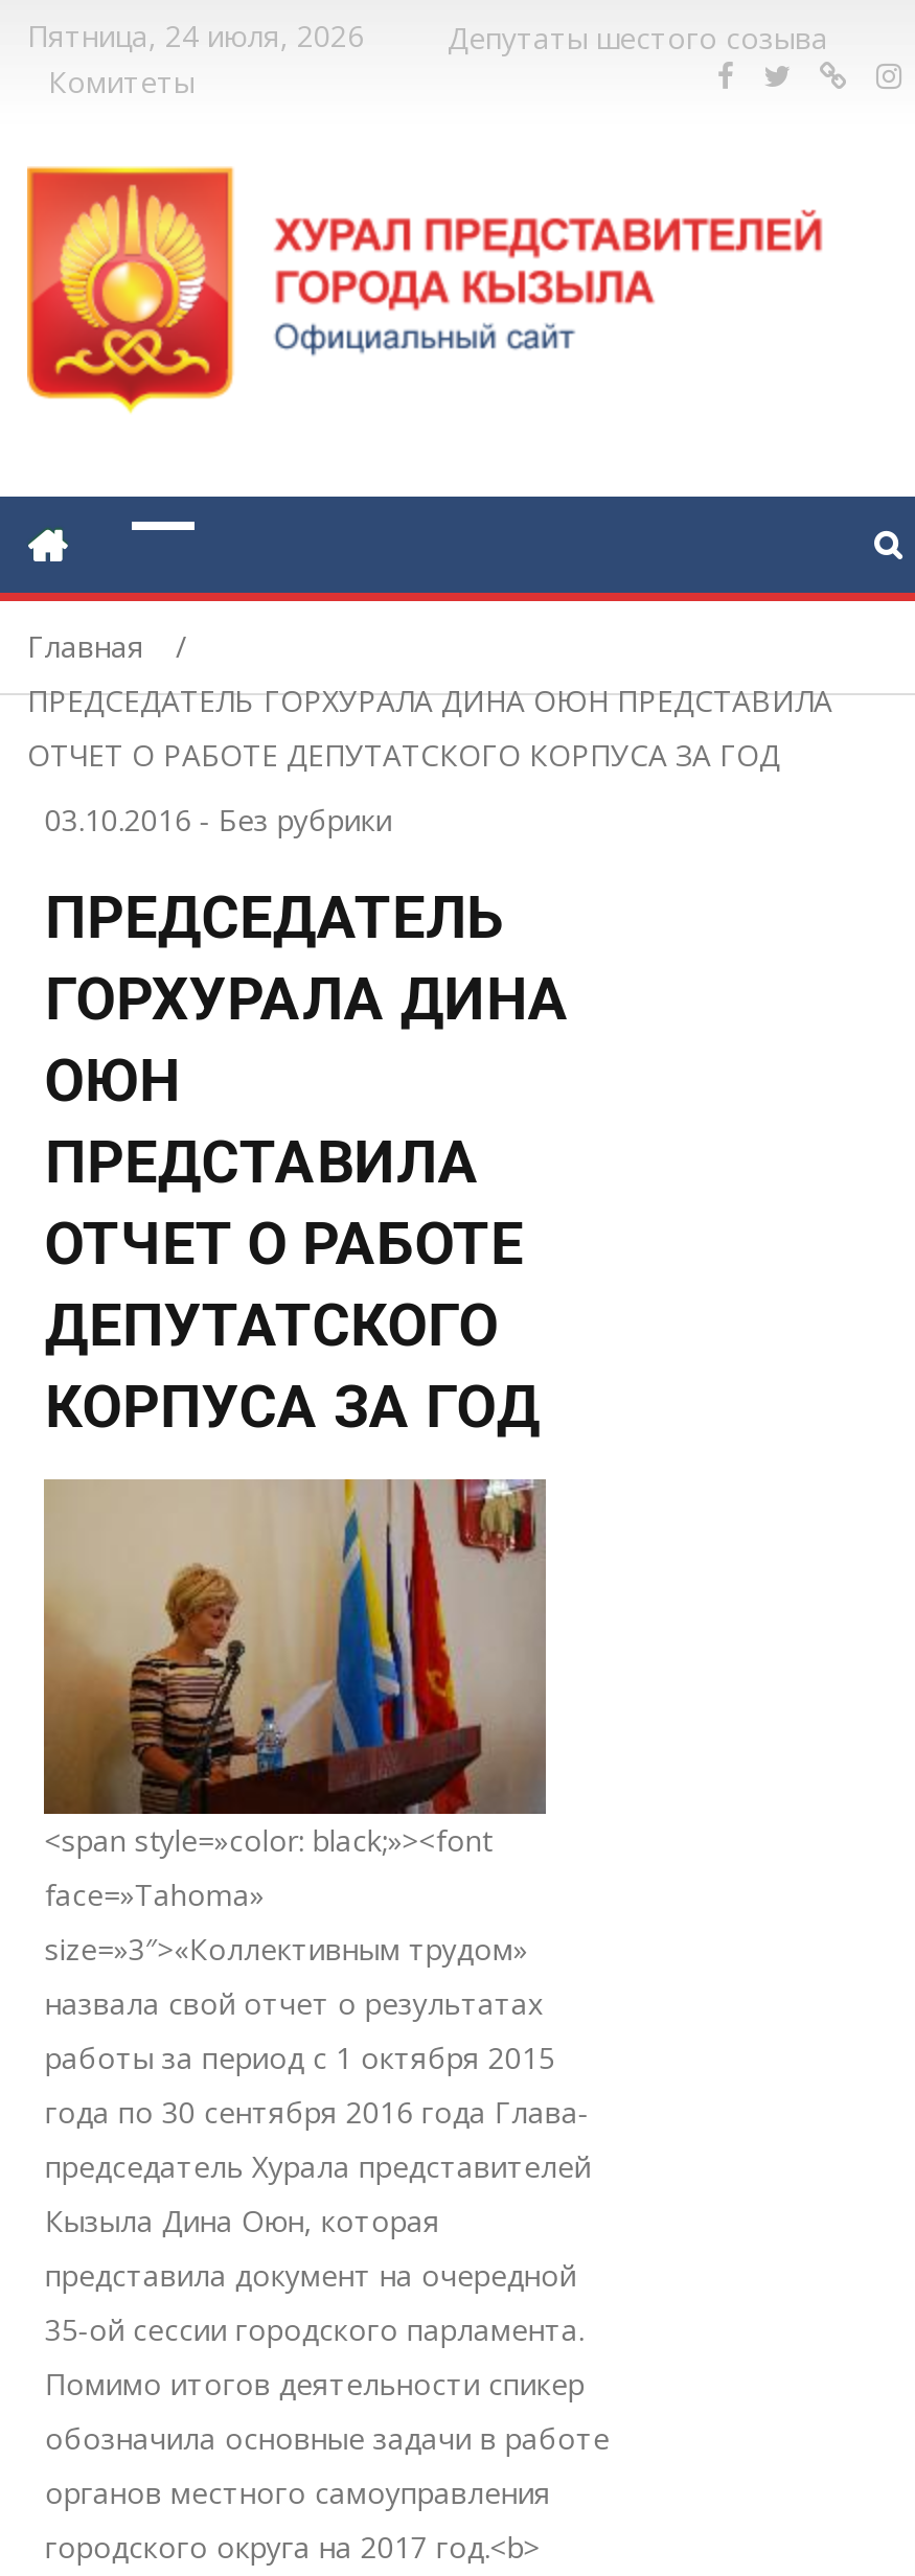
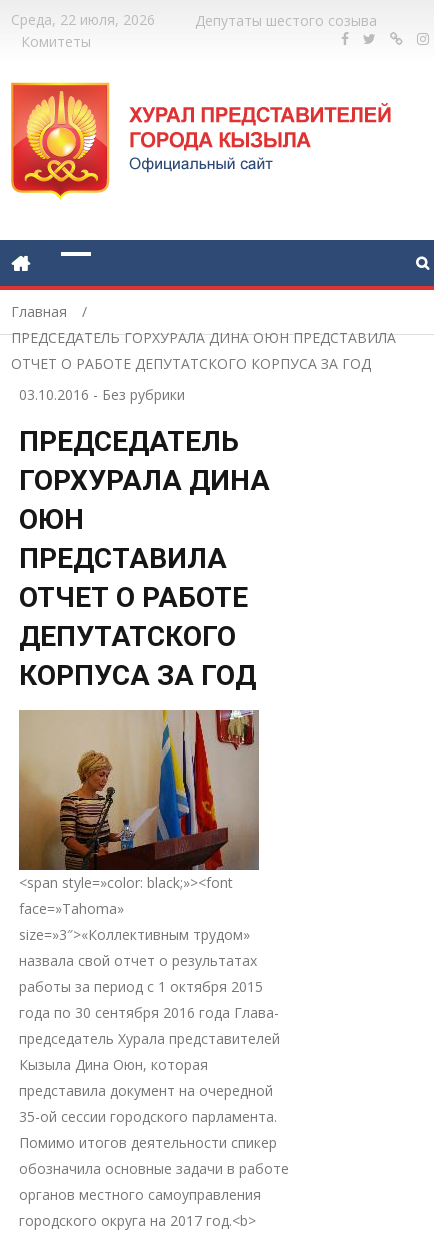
[27,16,364,55] Пятница, 24 июля, 2026 -> [11,10,155,29] Среда, 22 июля, 2026

